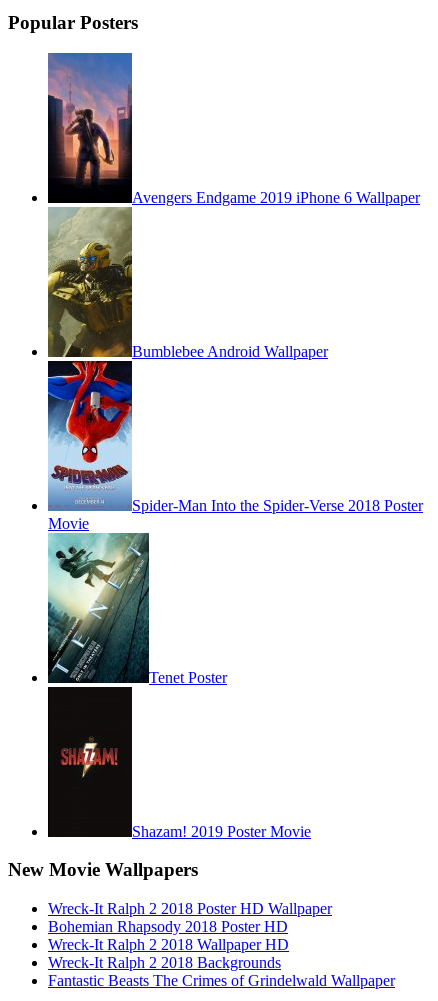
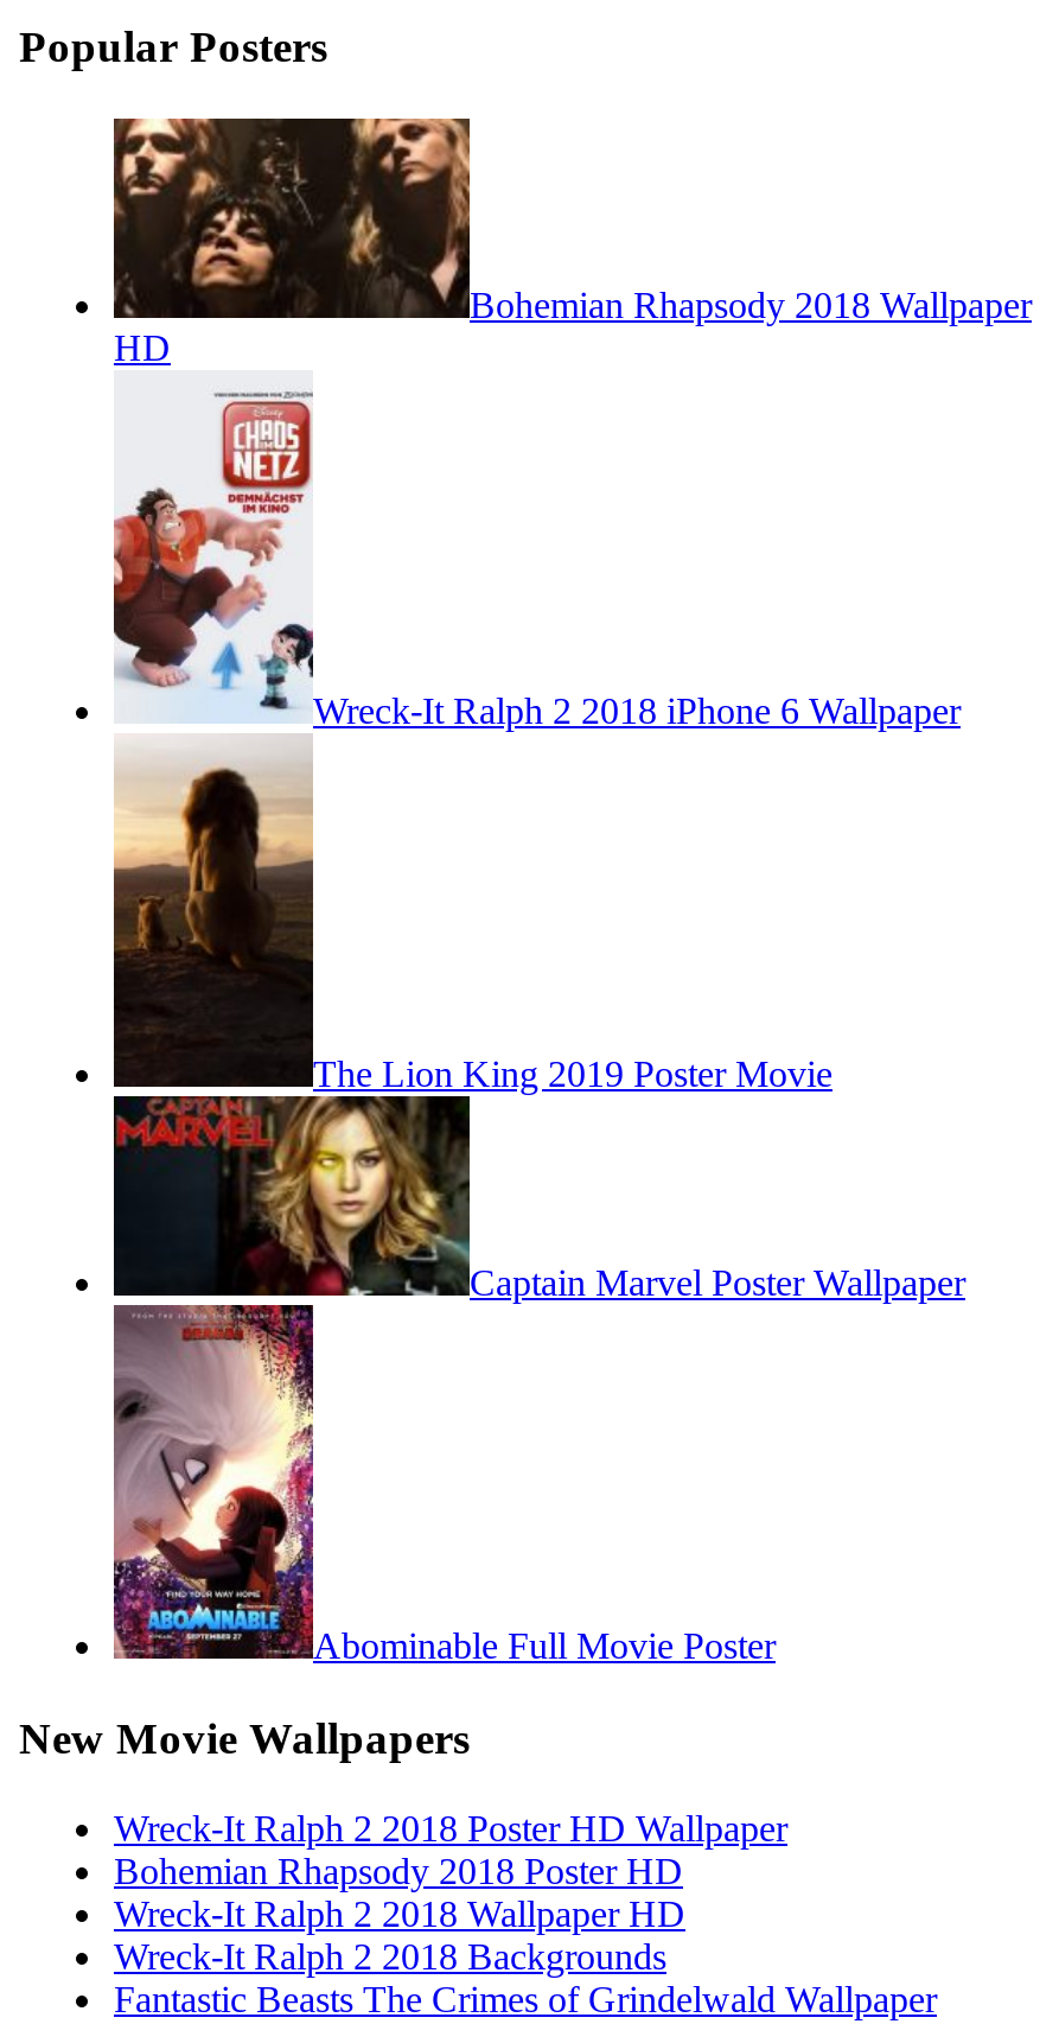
[47,52,420,838] [image] | Avengers Endgame 2019 iPhone 6 Wallpaper -> [111,116,1032,1661] [image] | Bohemian Rhapsody 2018 Wallpaper | HD
[132,342,328,359] Bumblebee Android Wallpaper -> [313,690,961,730] Wreck-It Ralph 2 2018 iPhone 6 Wallpaper
[48,496,423,531] Spider-Man Into the Spider-Verse 2018 Poster | Movie -> [313,1053,832,1093] The Lion King 2019 Poster Movie
[149,668,227,685] Tenet Poster -> [470,1262,965,1302] Captain Marvel Poster Wallpaper
[132,822,311,839] Shazam! 2019 Poster Movie -> [313,1625,776,1665] Abominable Full Movie Poster

